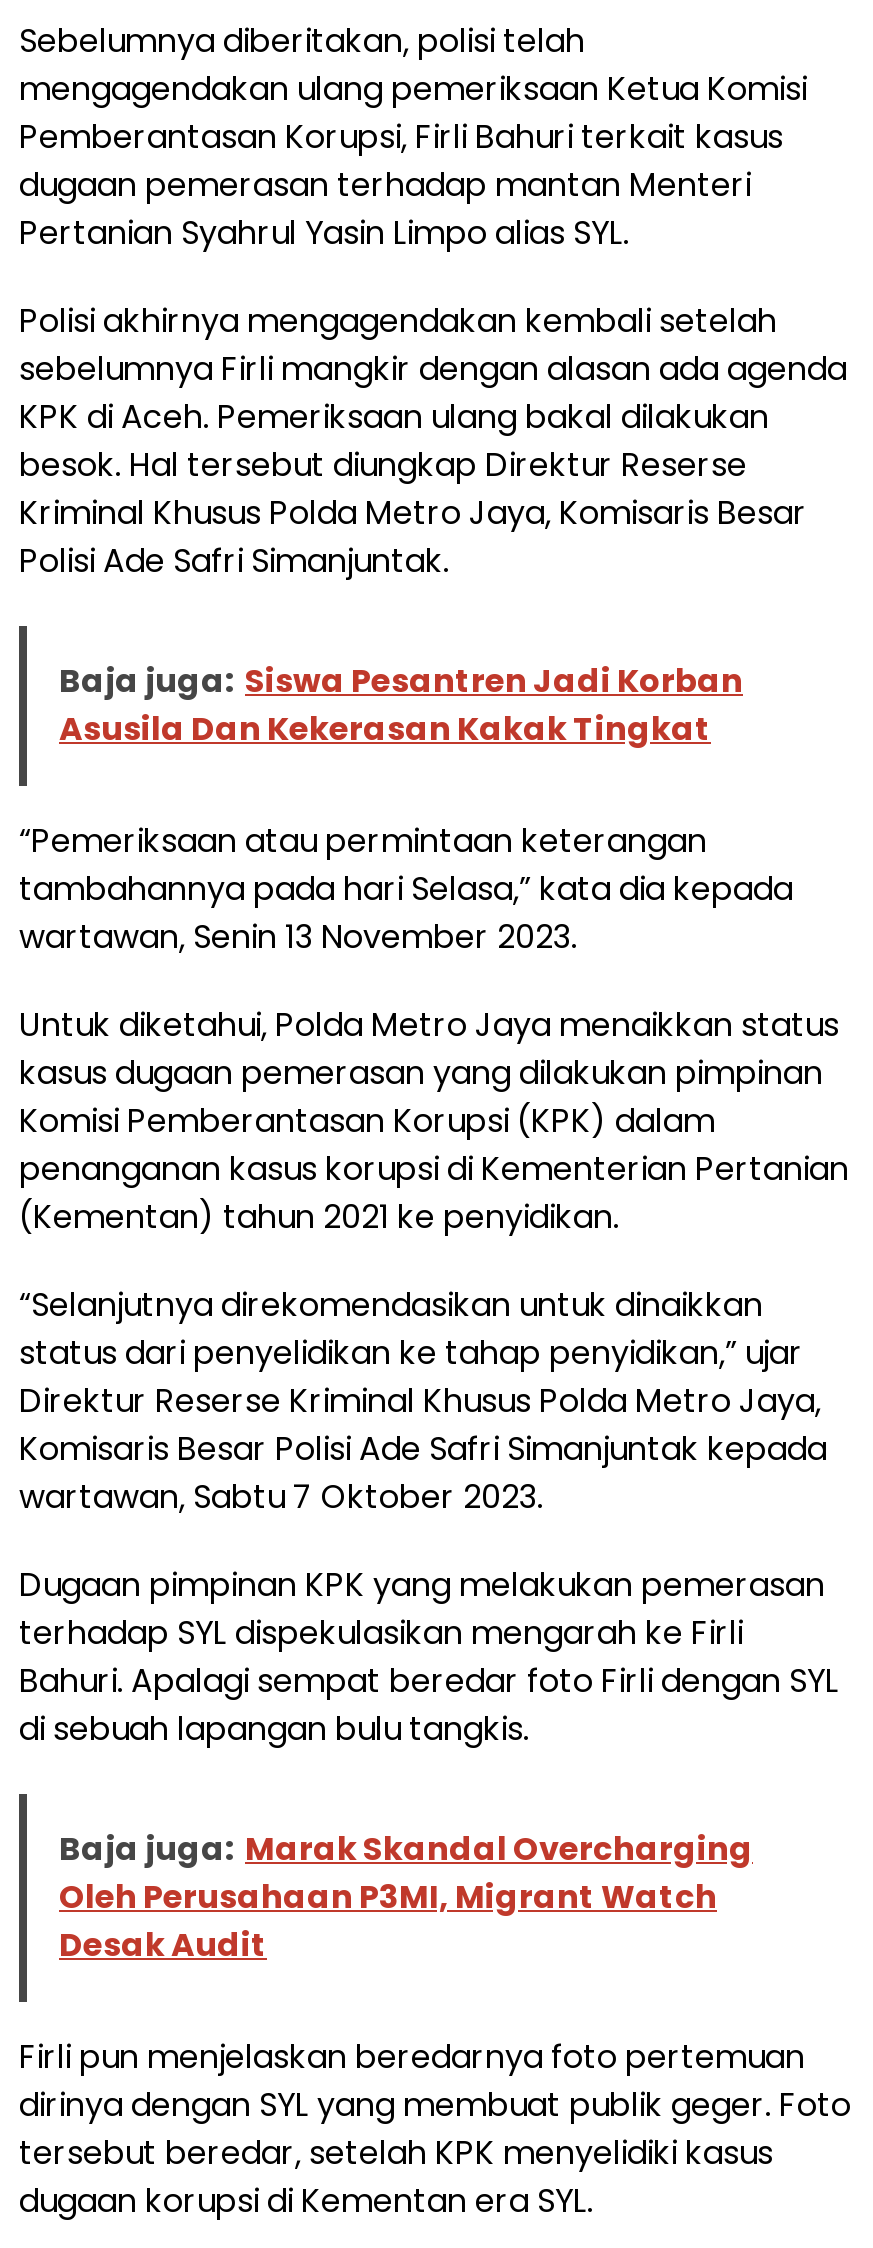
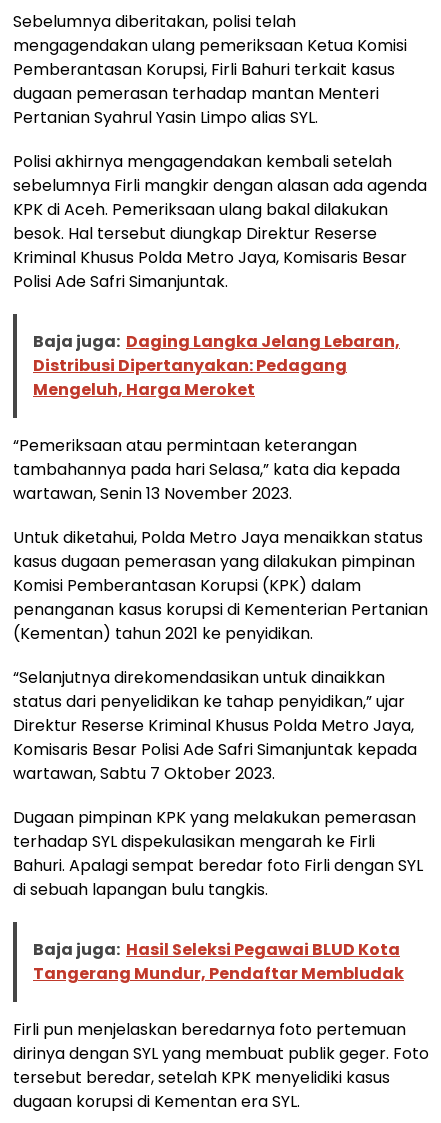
[59,658,743,752] Baja juga: Siswa Pesantren Jadi Korban | Asusila Dan Kekerasan Kakak Tingkat -> [33,330,400,401] Baja juga: Daging Langka Jelang Lebaran, | Distribusi Dipertanyakan: Pedagang | Mengeluh, Harga Meroket
moved [19,818,849,1752] -> [13,434,428,901]: “Pemeriksaan atau permintaan keterangan | tambahannya pada hari Selasa,” kata dia kepada | wartawan, Senin 13 November 2023. | ... | Bahuri. Apalagi sempat beredar foto Firli dengan SYL | di sebuah lapangan bulu tangkis.
[59,1826,753,1968] Baja juga: Marak Skandal Overcharging | Oleh Perusahaan P3MI, Migrant Watch | Desak Audit -> [33,938,404,985] Baja juga: Hasil Seleksi Pegawai BLUD Kota | Tangerang Mundur, Pendaftar Membludak

